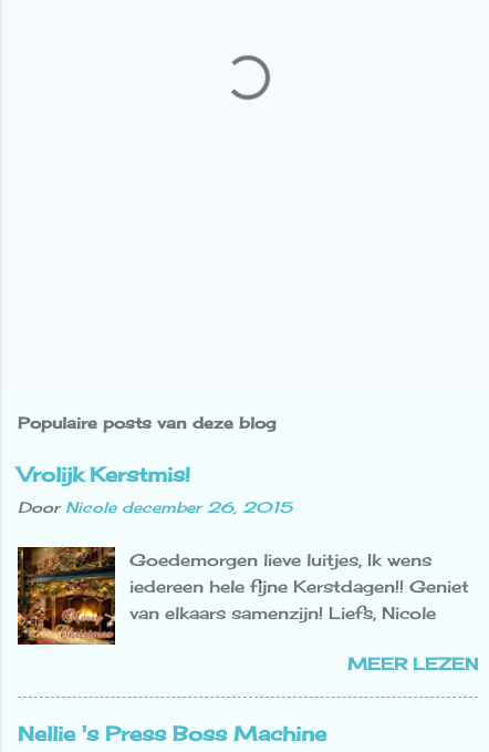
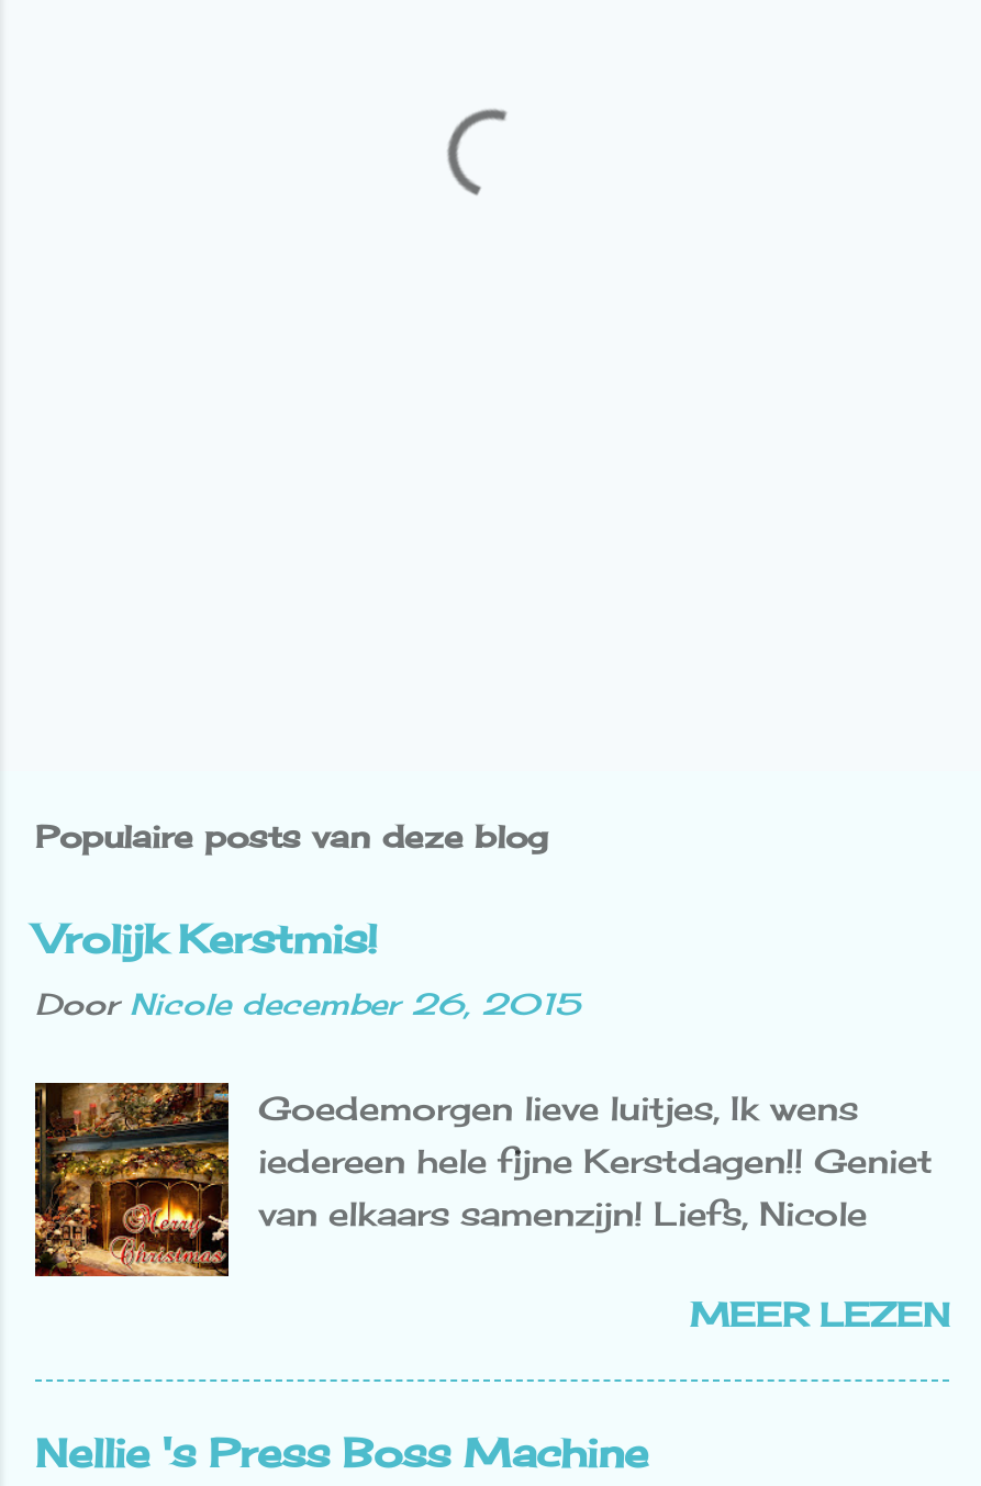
[226,56,271,101] [image] -> [446,112,536,195] [image]

